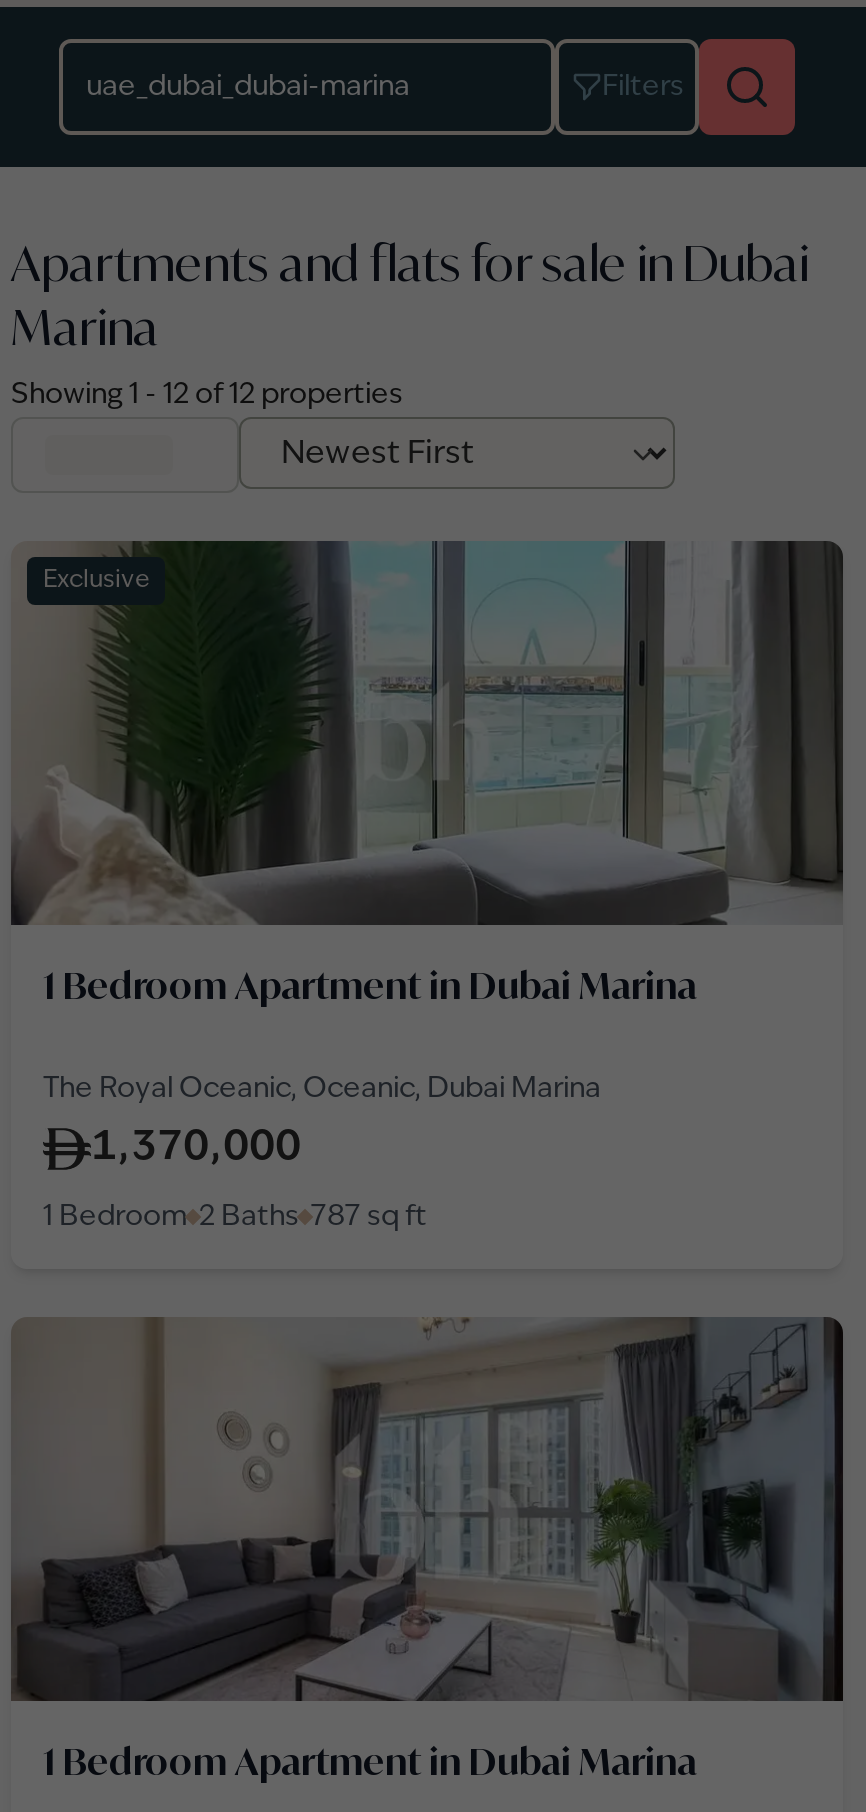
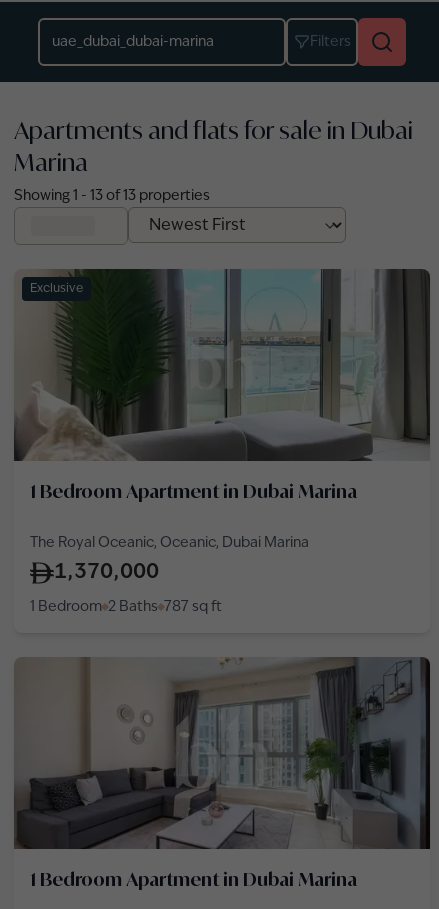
[11,381,403,409] Showing 1 - 12 of 12 properties -> [14,189,210,203] Showing 1 - 13 of 13 properties

